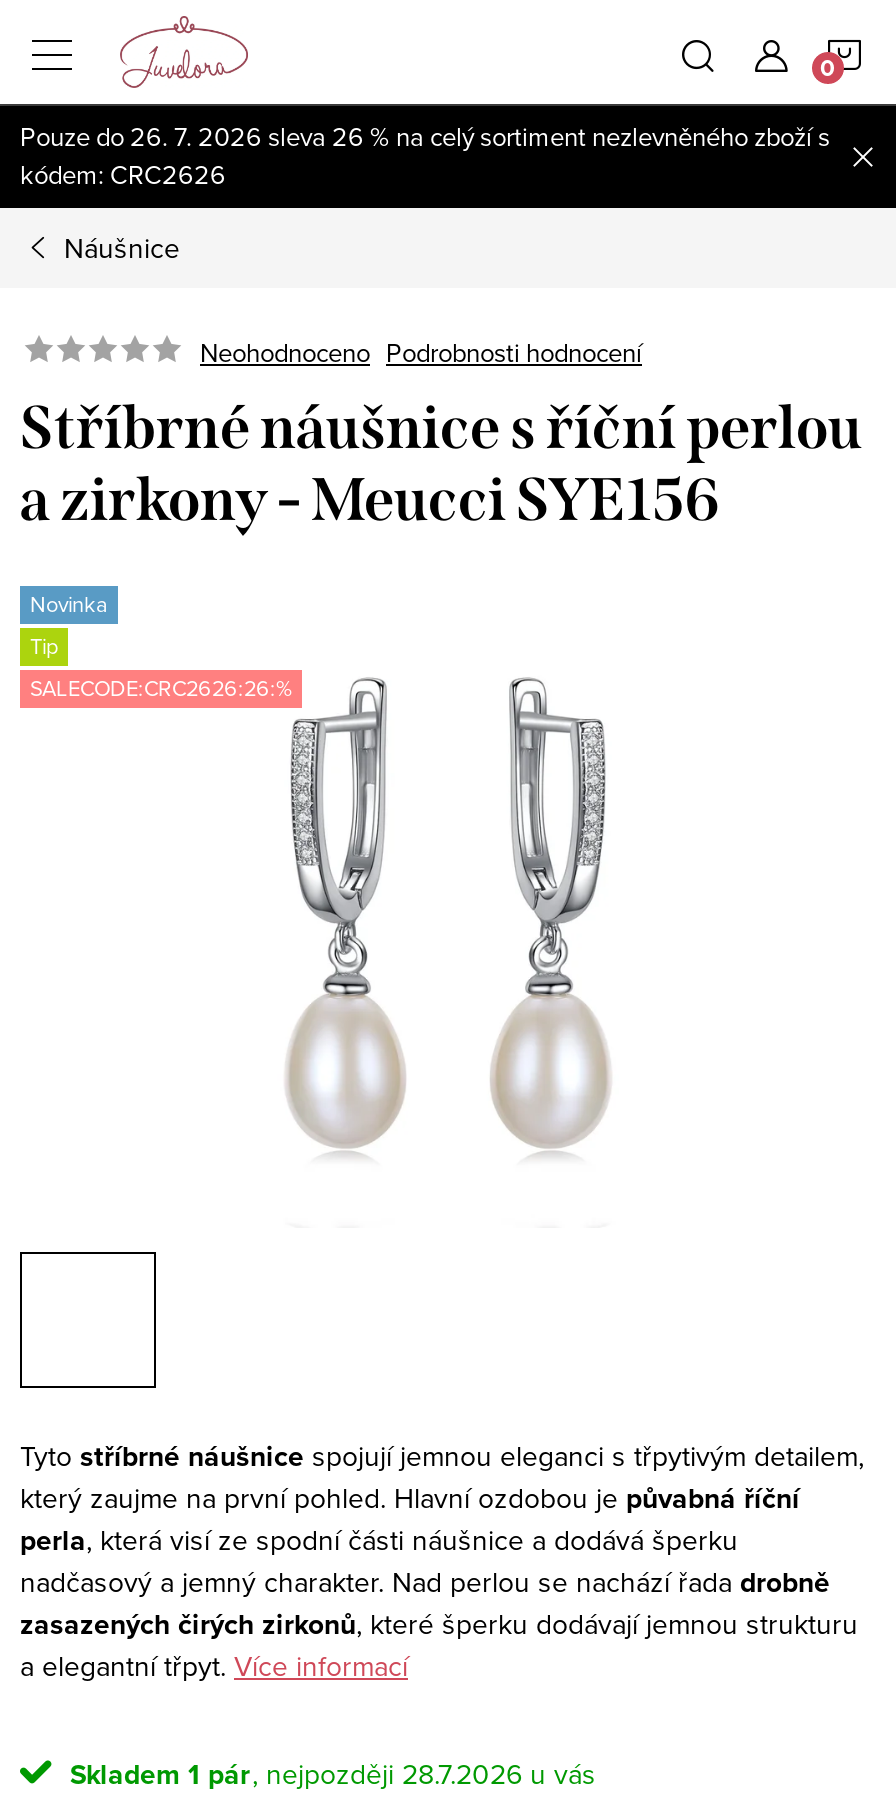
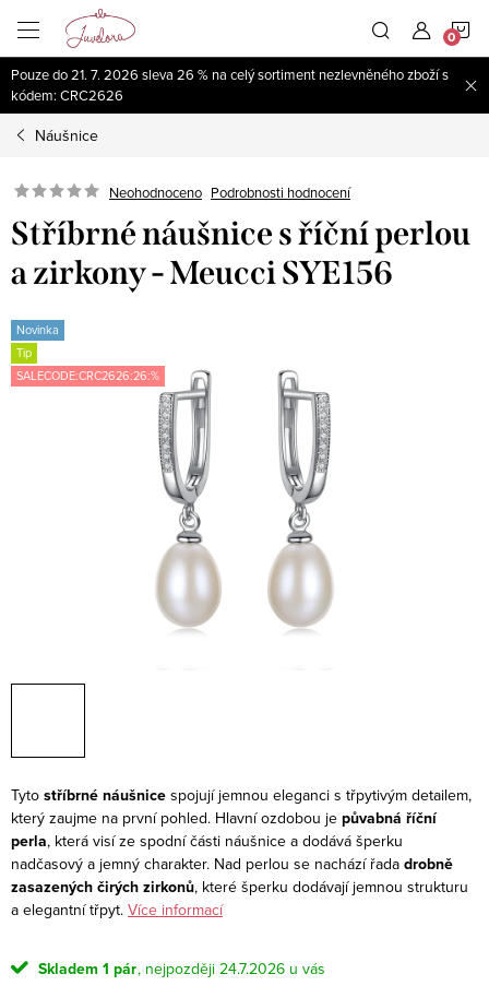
[20,119,830,155] Pouze do 26. 7. 2026 sleva 26 % na celý sortiment nezlevněného zboží s -> [11,65,449,84] Pouze do 21. 7. 2026 sleva 26 % na celý sortiment nezlevněného zboží s
[394,1753,530,1793] 28.7.2026 -> [215,957,289,979] 24.7.2026

